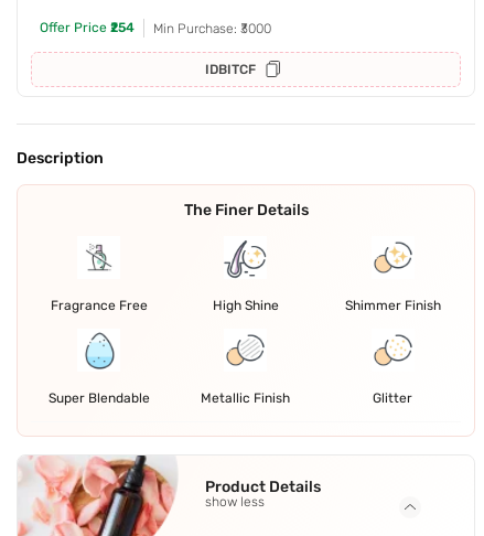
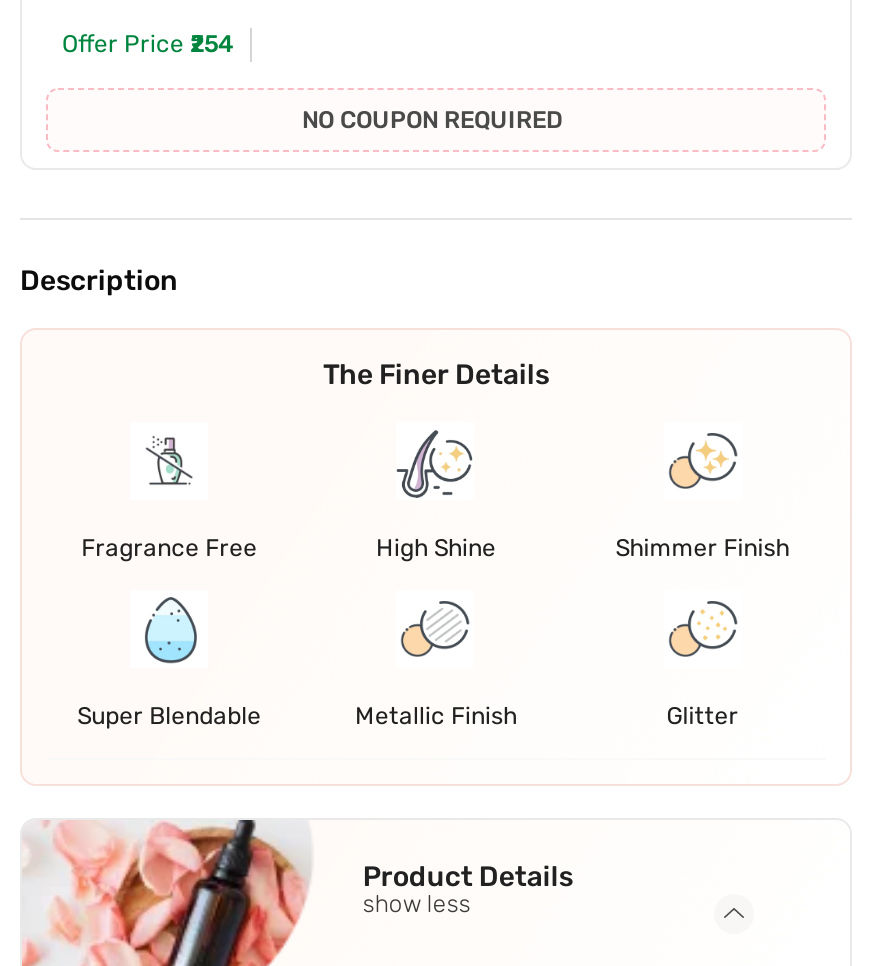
[153,21,271,78] Min Purchase: ₹3000 | IDBITCF -> [302,107,562,135] NO COUPON REQUIRED

